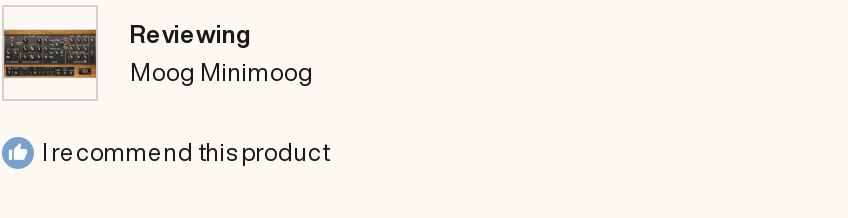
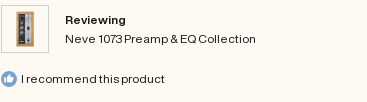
[6,19,314,89] [image] | Moog Minimoog -> [3,10,256,48] [image] | Neve 1073 Preamp & EQ Collection

